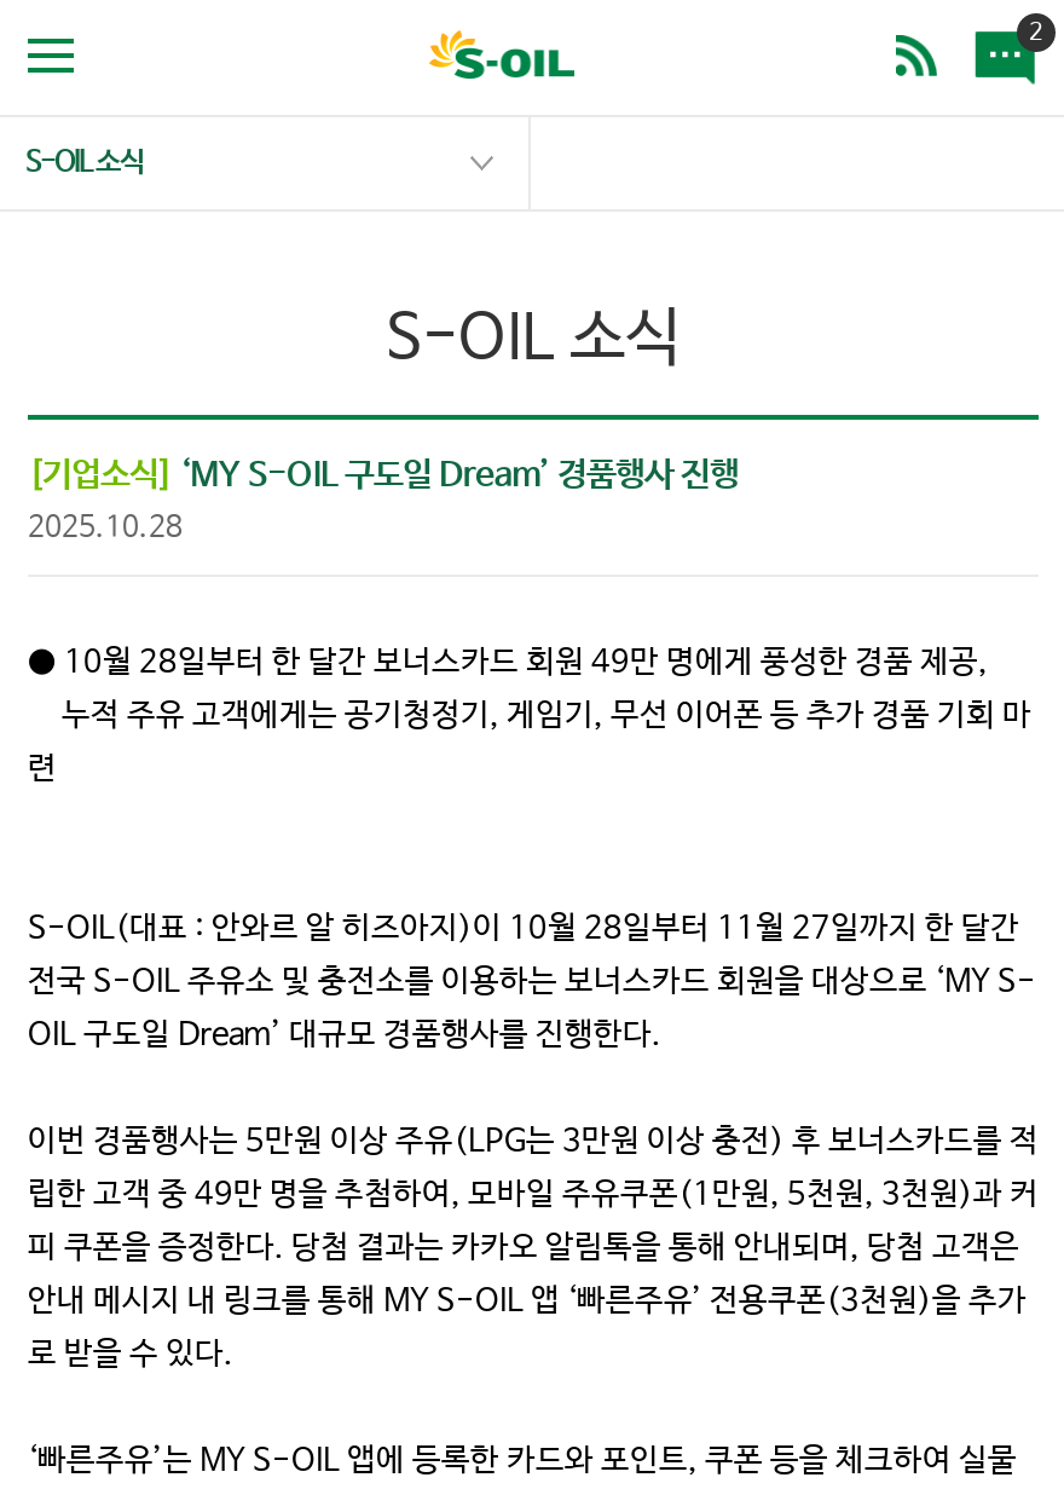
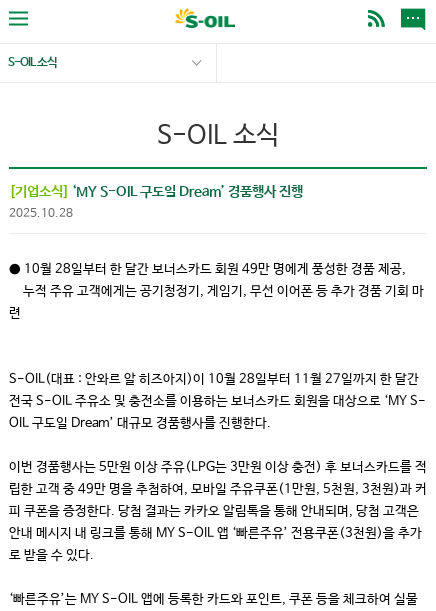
[1029,18,1043,47] 2 -> none

